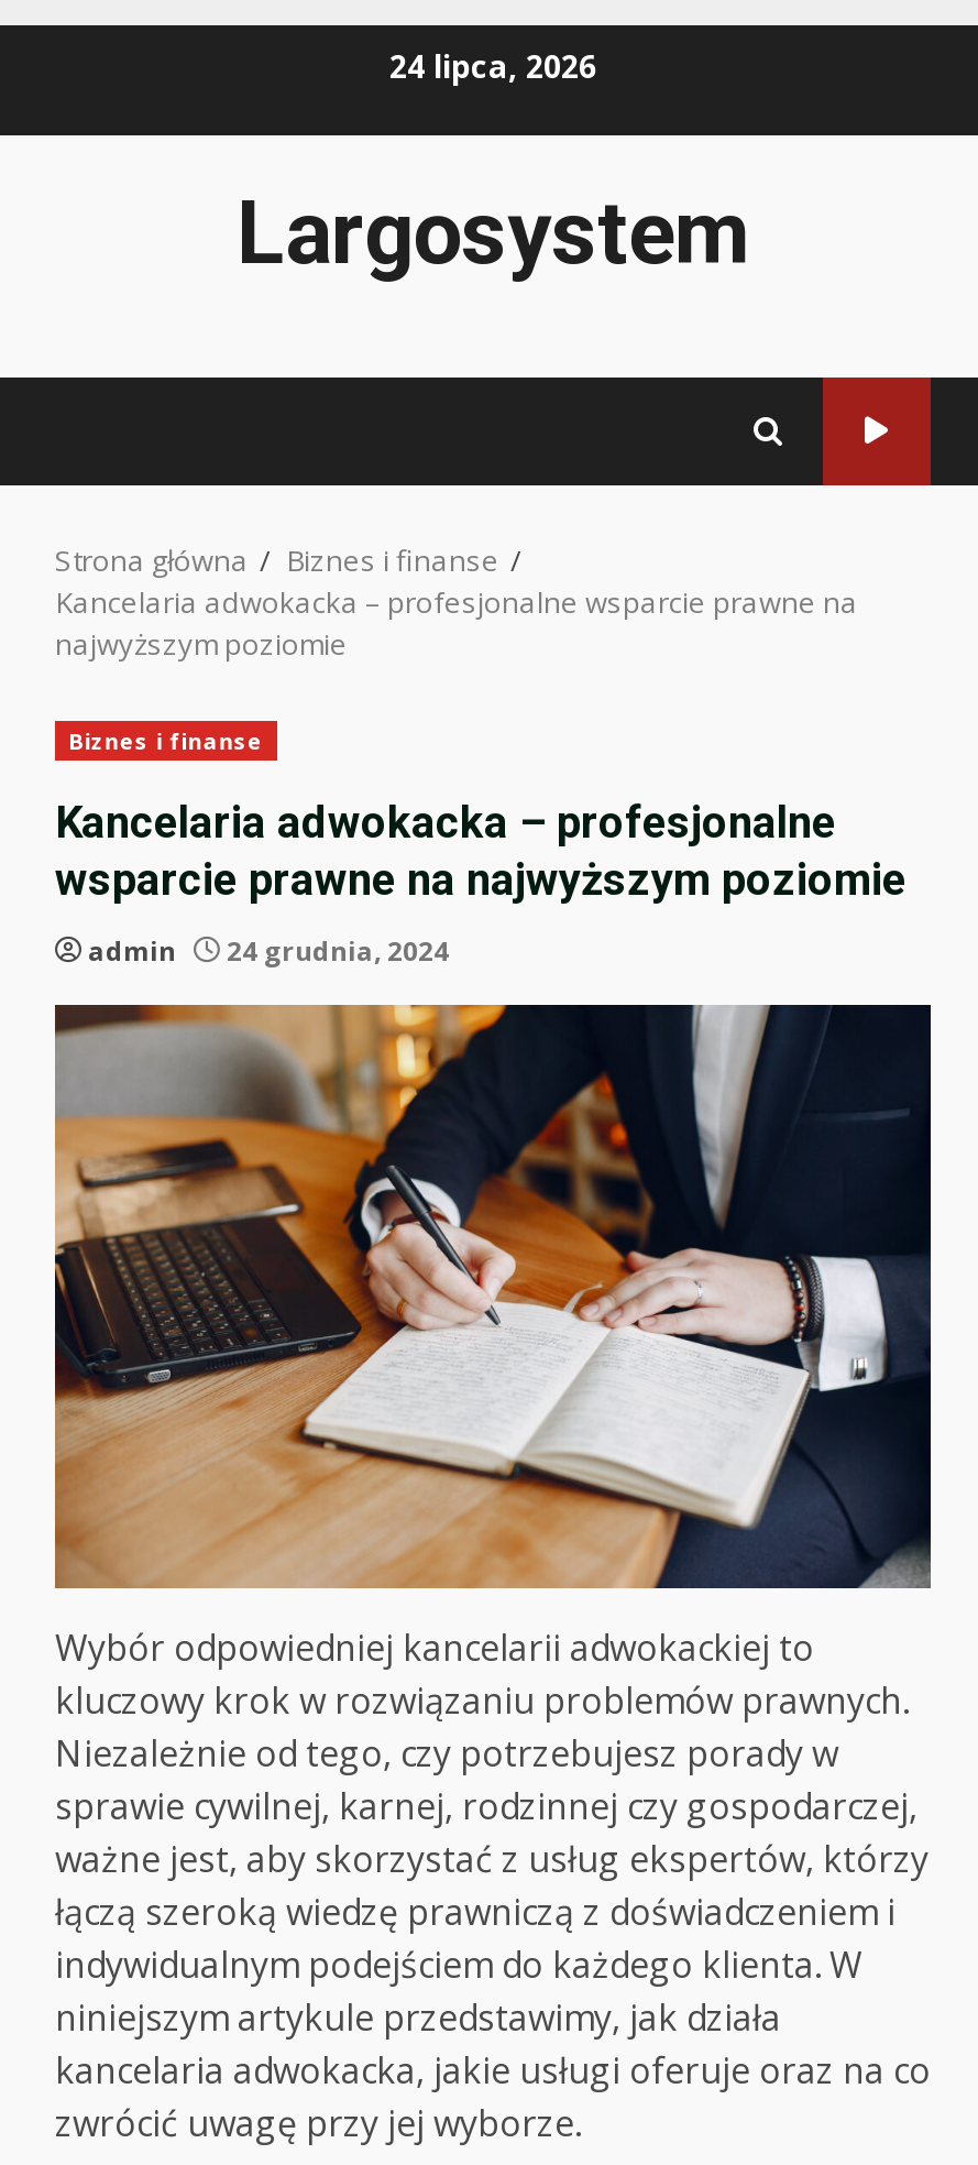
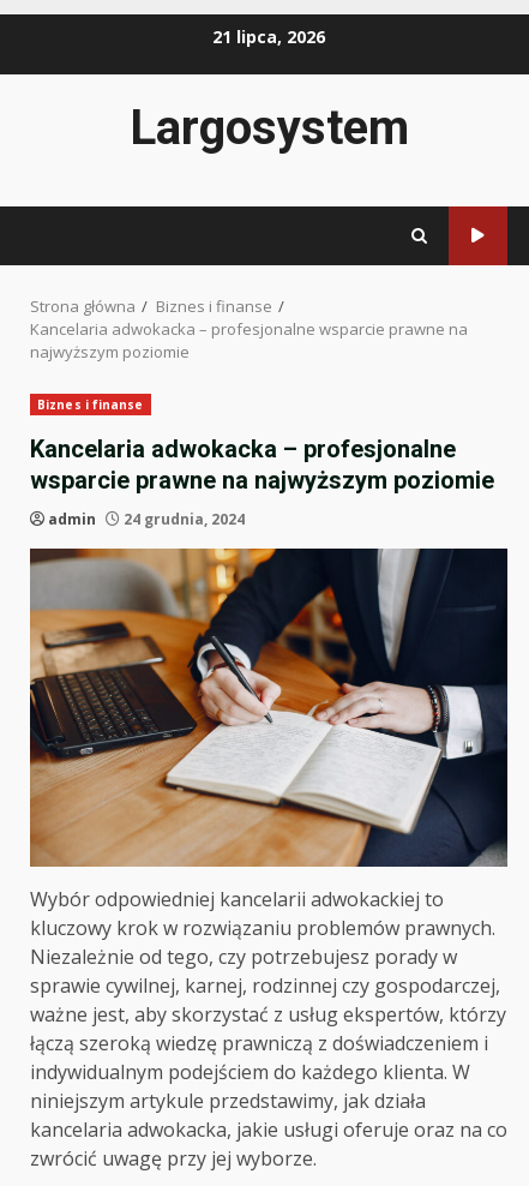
[389,44,596,86] 24 lipca, 2026 -> [212,25,325,47] 21 lipca, 2026

